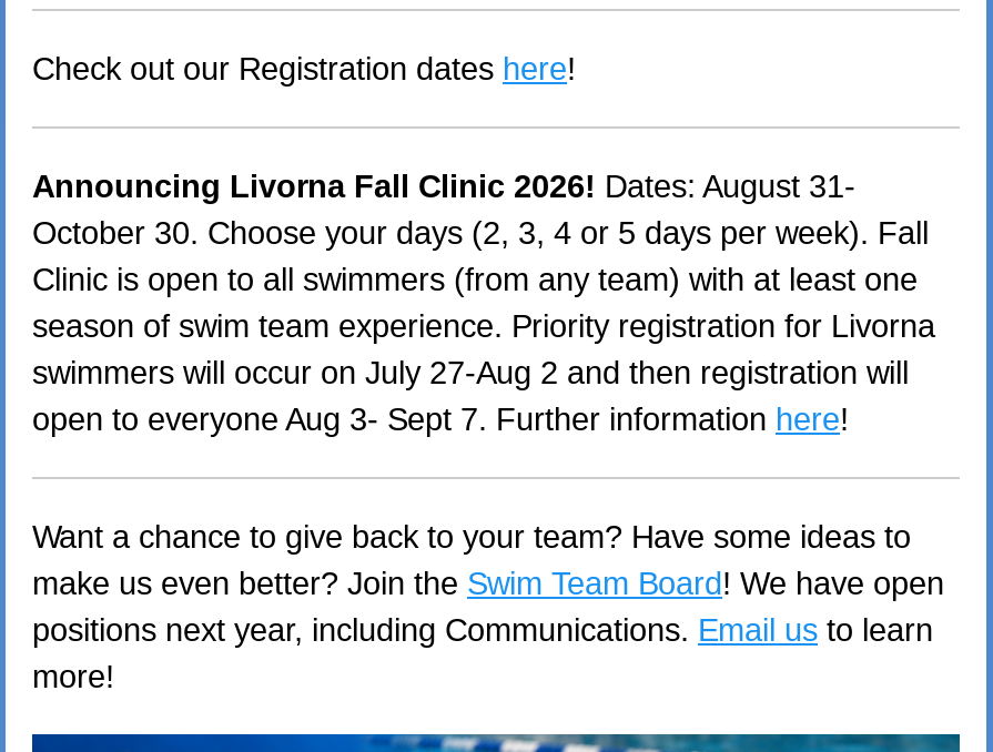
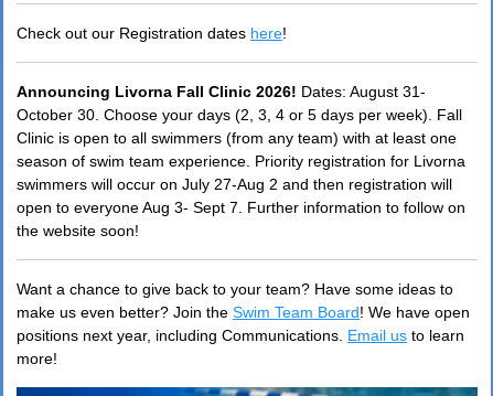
[32,402,849,437] open to everyone Aug 3- Sept 7. Further information here! -> [17,199,465,239] open to everyone Aug 3- Sept 7. Further information to follow on | the website soon!

